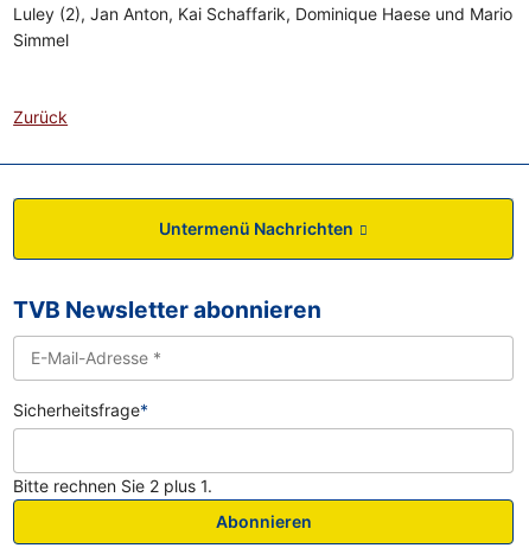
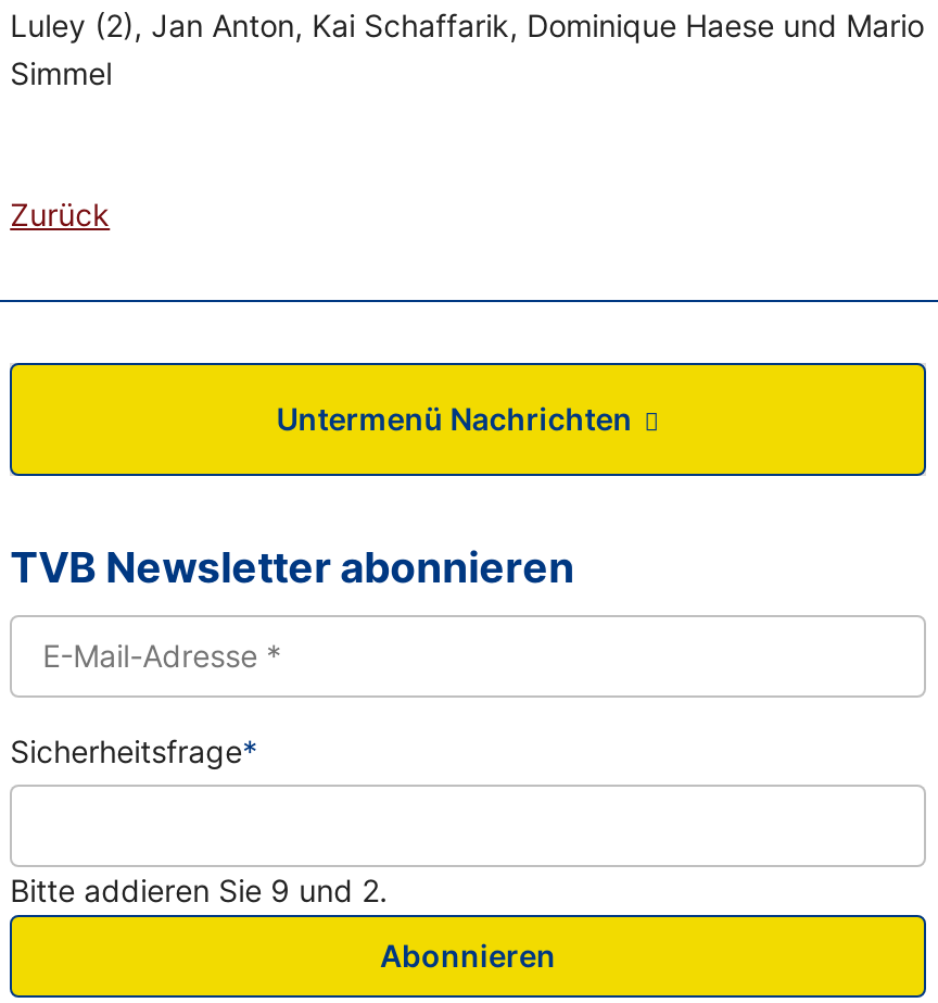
[13,475,212,496] Bitte rechnen Sie 2 plus 1. -> [10,871,388,908] Bitte addieren Sie 9 und 2.

